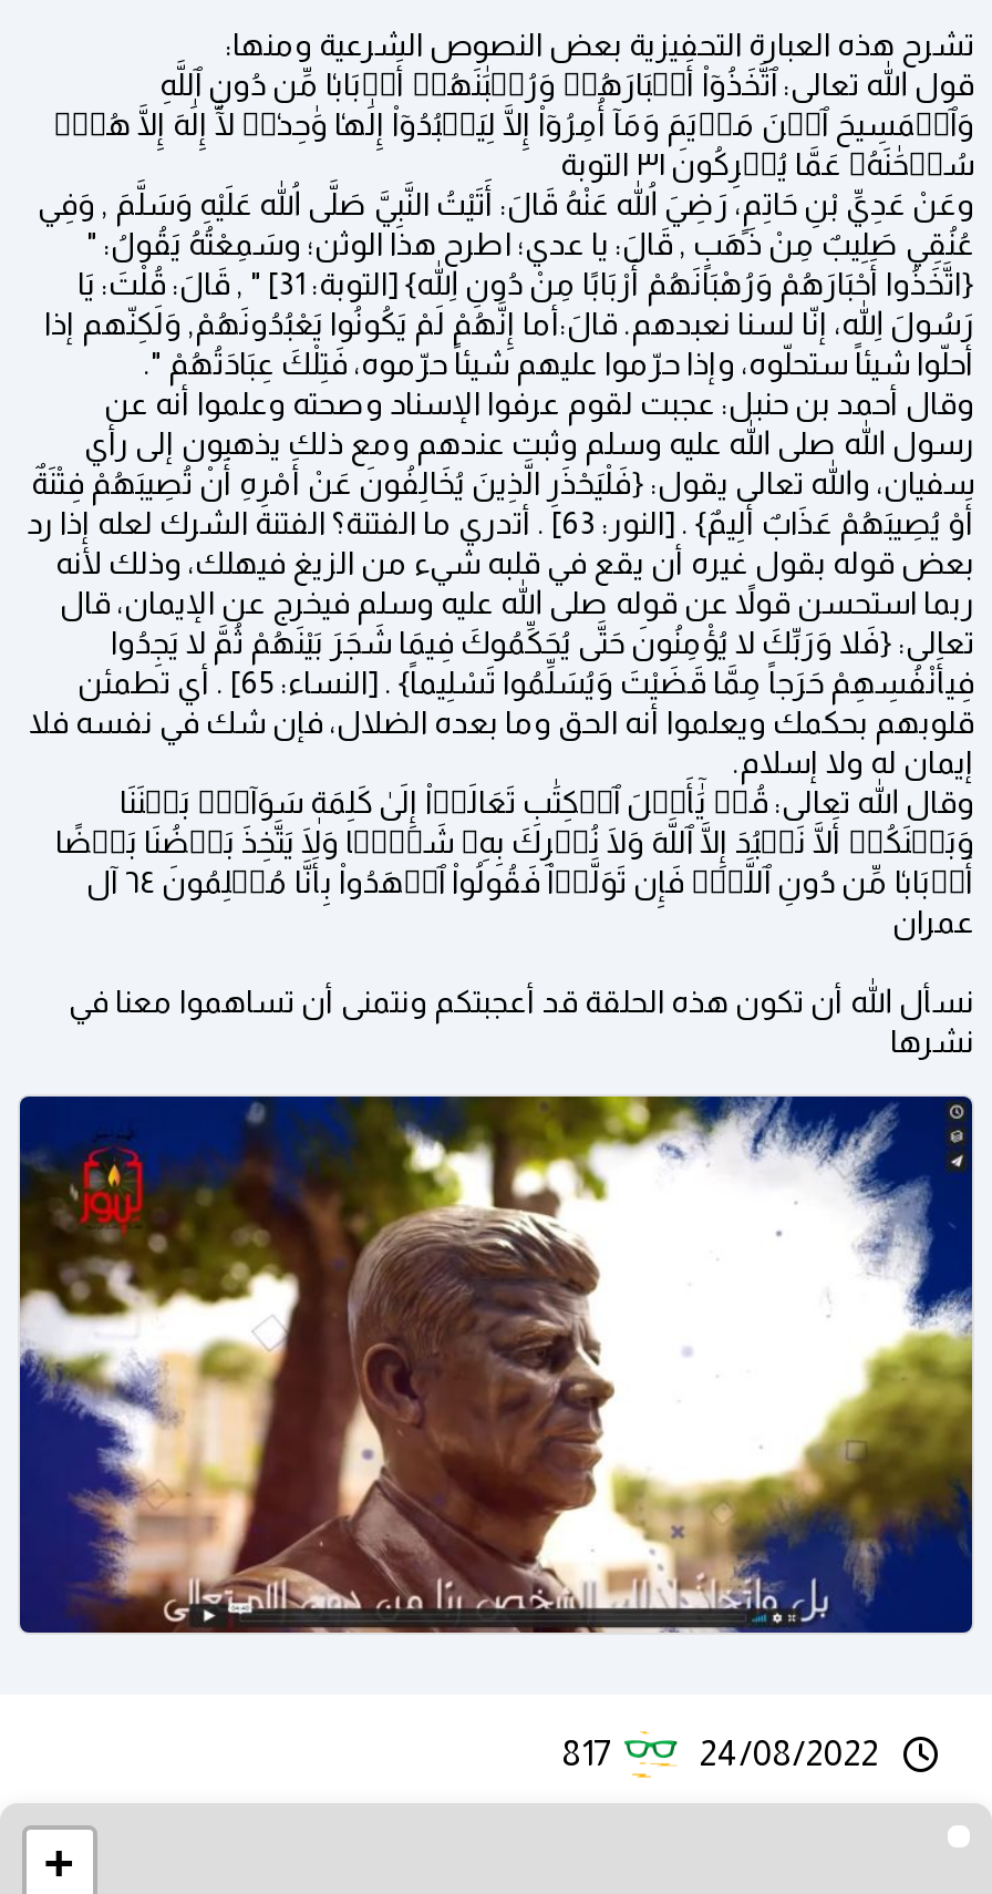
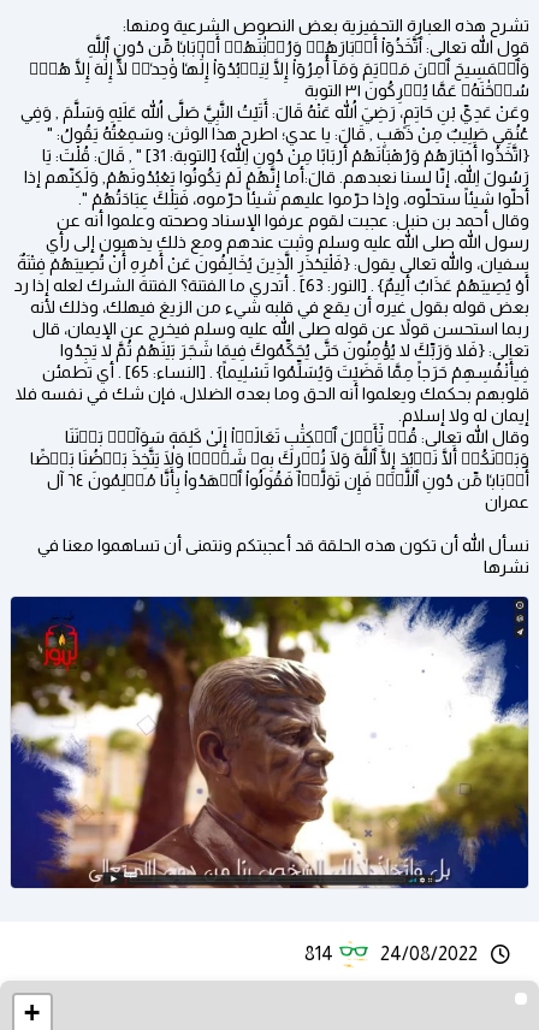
[562,1734,613,1771] 817 -> [304,943,333,963] 814

